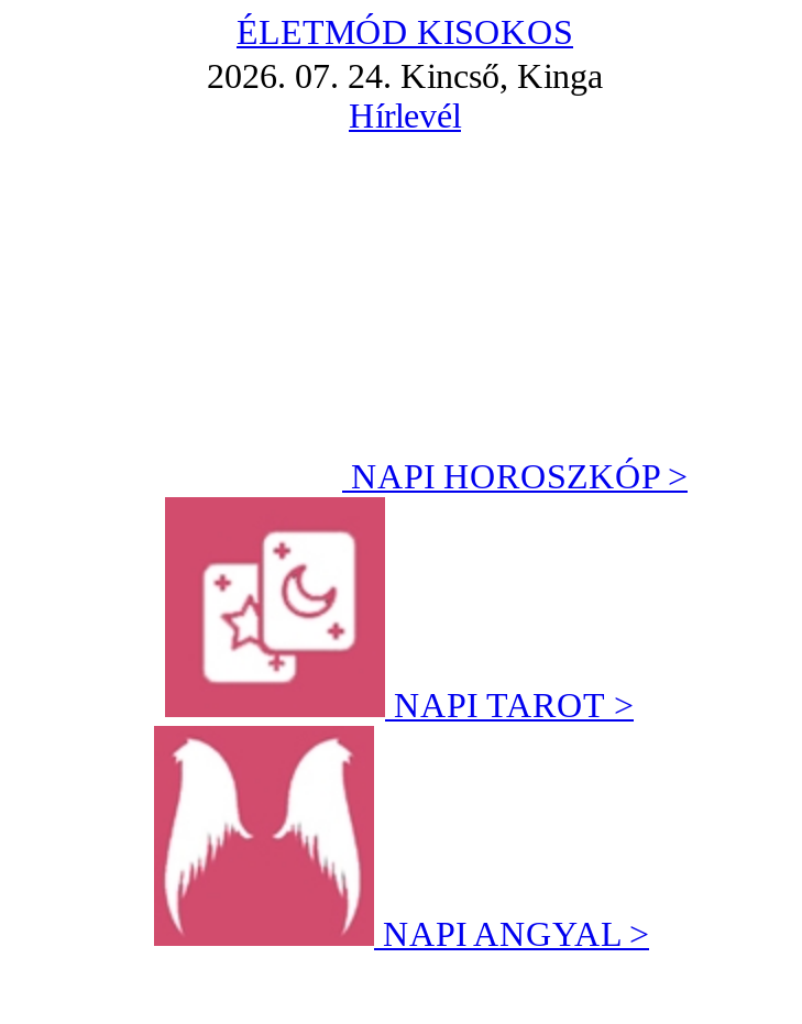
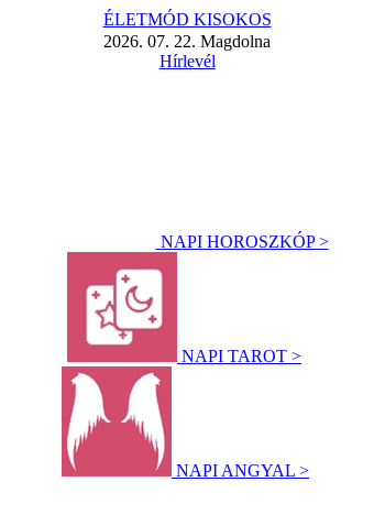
[207,57,603,95] 2026. 07. 24. Kincső, Kinga -> [103,32,271,51] 2026. 07. 22. Magdolna

